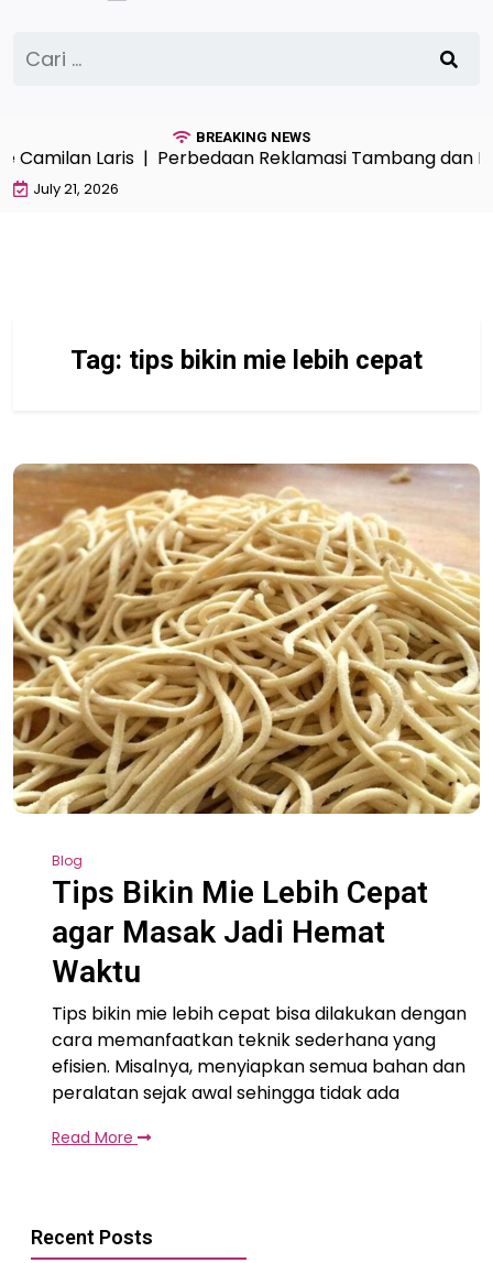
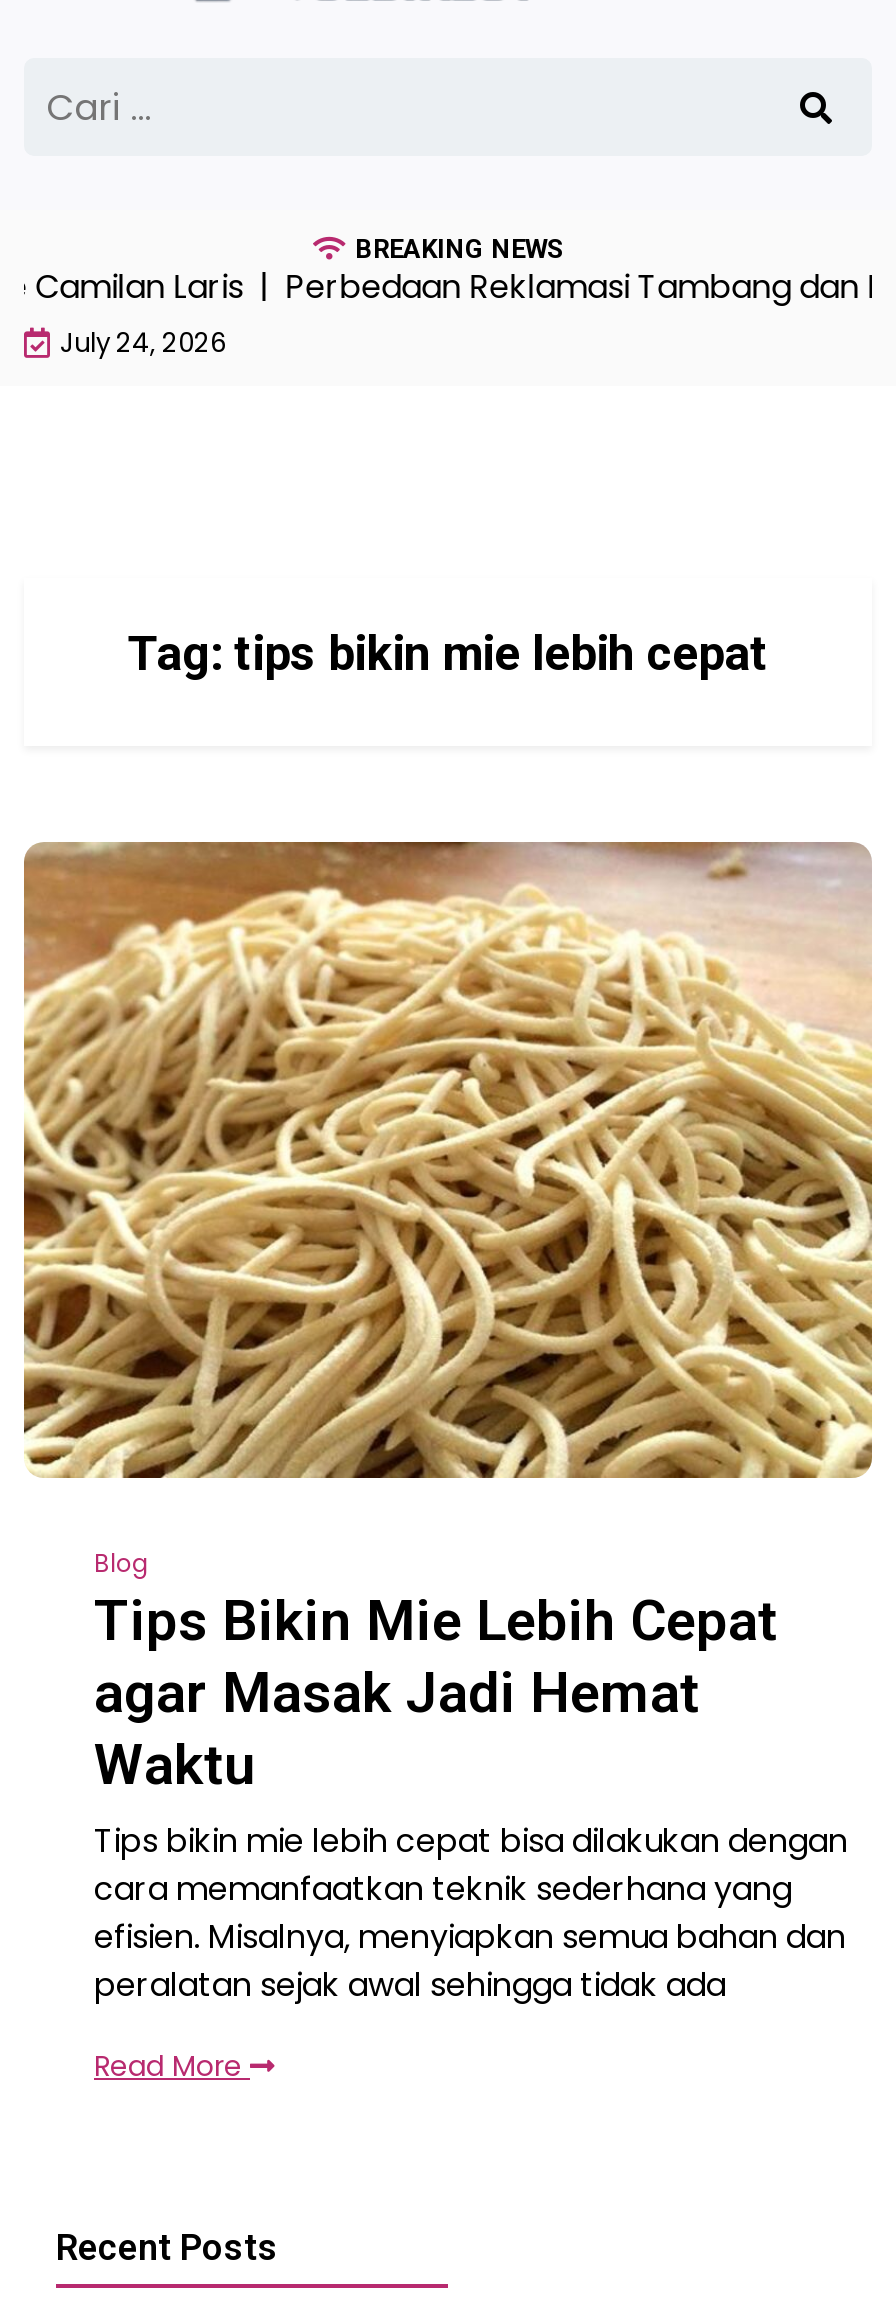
[33,178,119,199] July 21, 2026 -> [60,324,226,362] July 24, 2026

